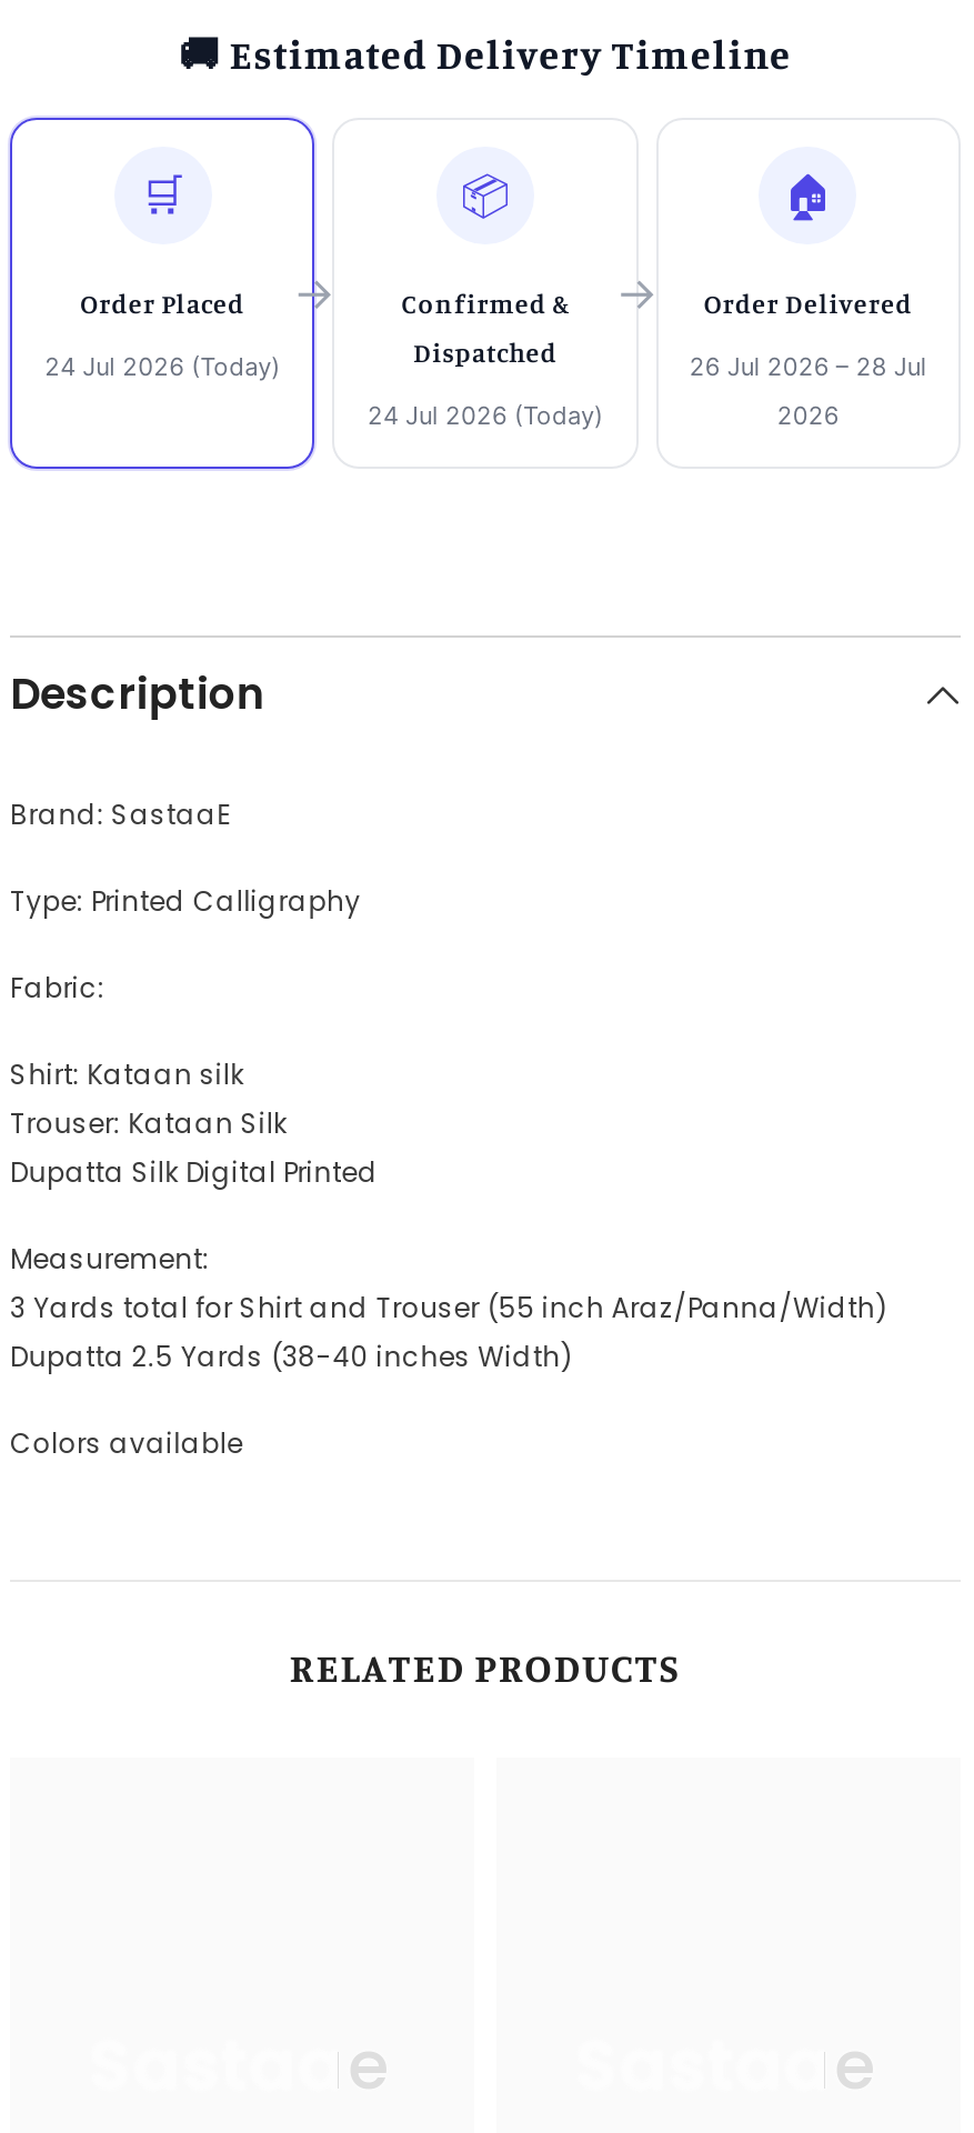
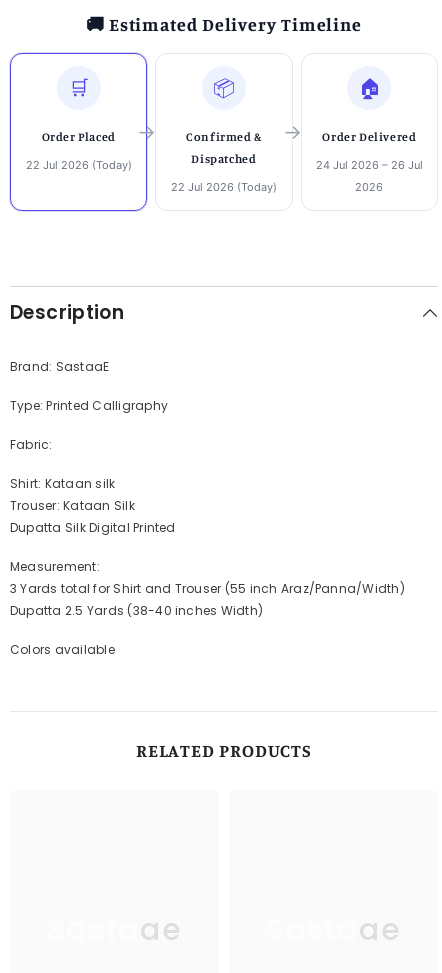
[45,350,280,381] 24 Jul 2026 (Today) -> [26,158,132,172] 22 Jul 2026 (Today)
[689,350,927,381] 26 Jul 2026 – 28 Jul -> [316,158,423,172] 24 Jul 2026 – 26 Jul
[368,399,603,430] 24 Jul 2026 (Today) -> [171,180,277,194] 22 Jul 2026 (Today)

